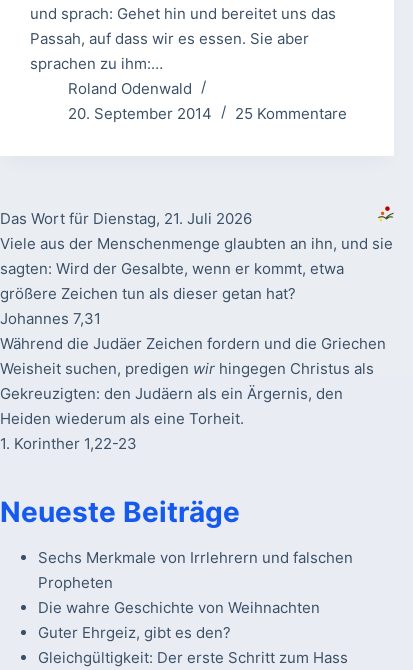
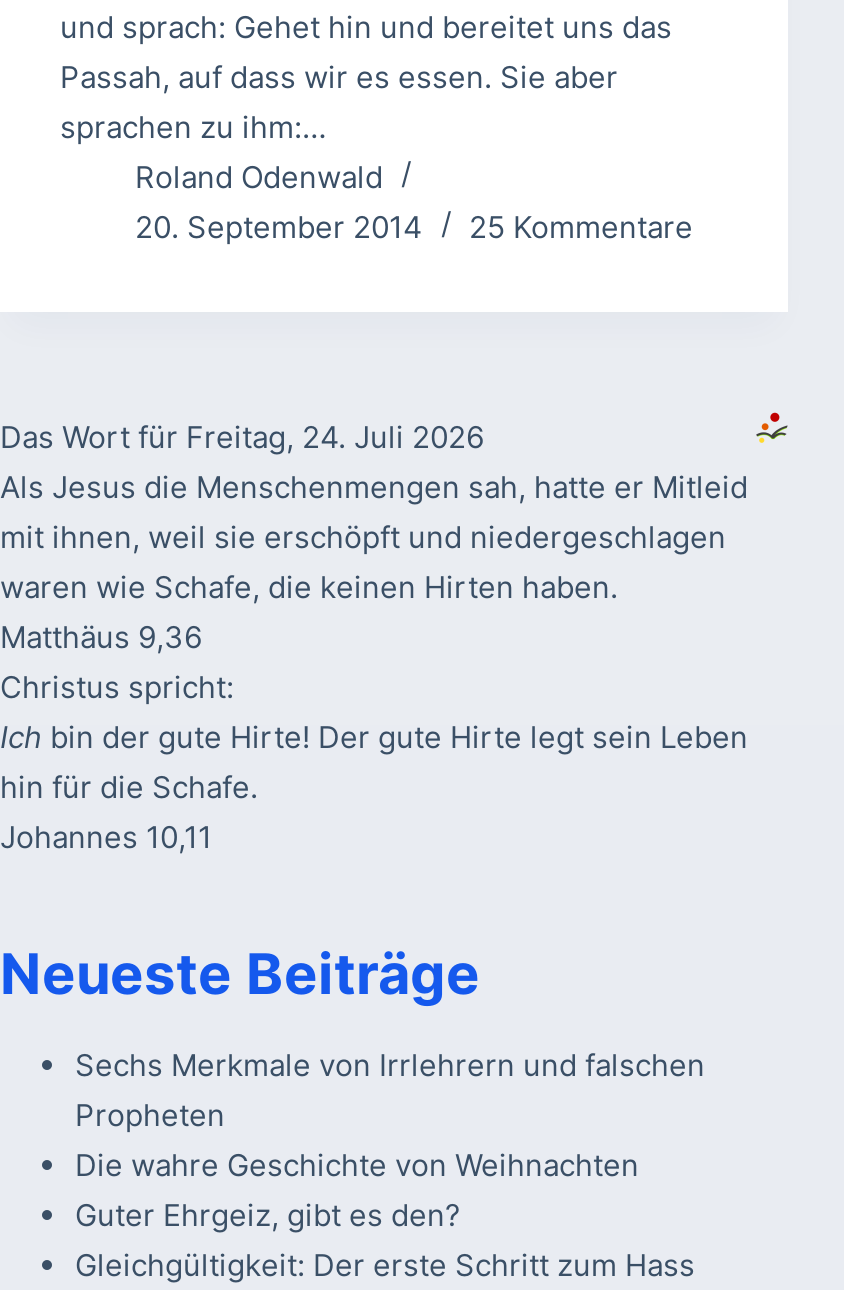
[0,209,393,453] Das Wort für Dienstag, 21. Juli 2026 | Viele aus der Menschenmenge glaubten an ihn, und sie | sagten: Wird der Gesalbte, wenn er kommt, etwa | größere Zeichen tun als dieser getan hat? | Johannes 7,31 | Während die Judäer Zeichen fordern und die Griechen | Weisheit suchen, predigen wir hingegen Christus als | Gekreuzigten: den Judäern als ein Ärgernis, den | Heiden wiederum als eine Torheit. | 1. Korinther 1,22-23 -> [0,418,748,856] Das Wort für Freitag, 24. Juli 2026 | Als Jesus die Menschenmengen sah, hatte er Mitleid | mit ihnen, weil sie erschöpft und niedergeschlagen | waren wie Schafe, die keinen Hirten haben. | Matthäus 9,36 | Christus spricht: | Ich bin der gute Hirte! Der gute Hirte legt sein Leben | hin für die Schafe. | Johannes 10,11

